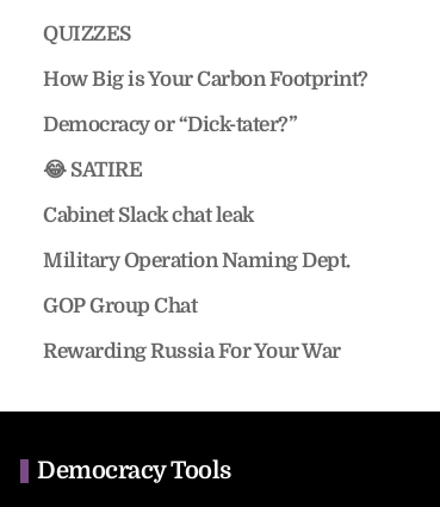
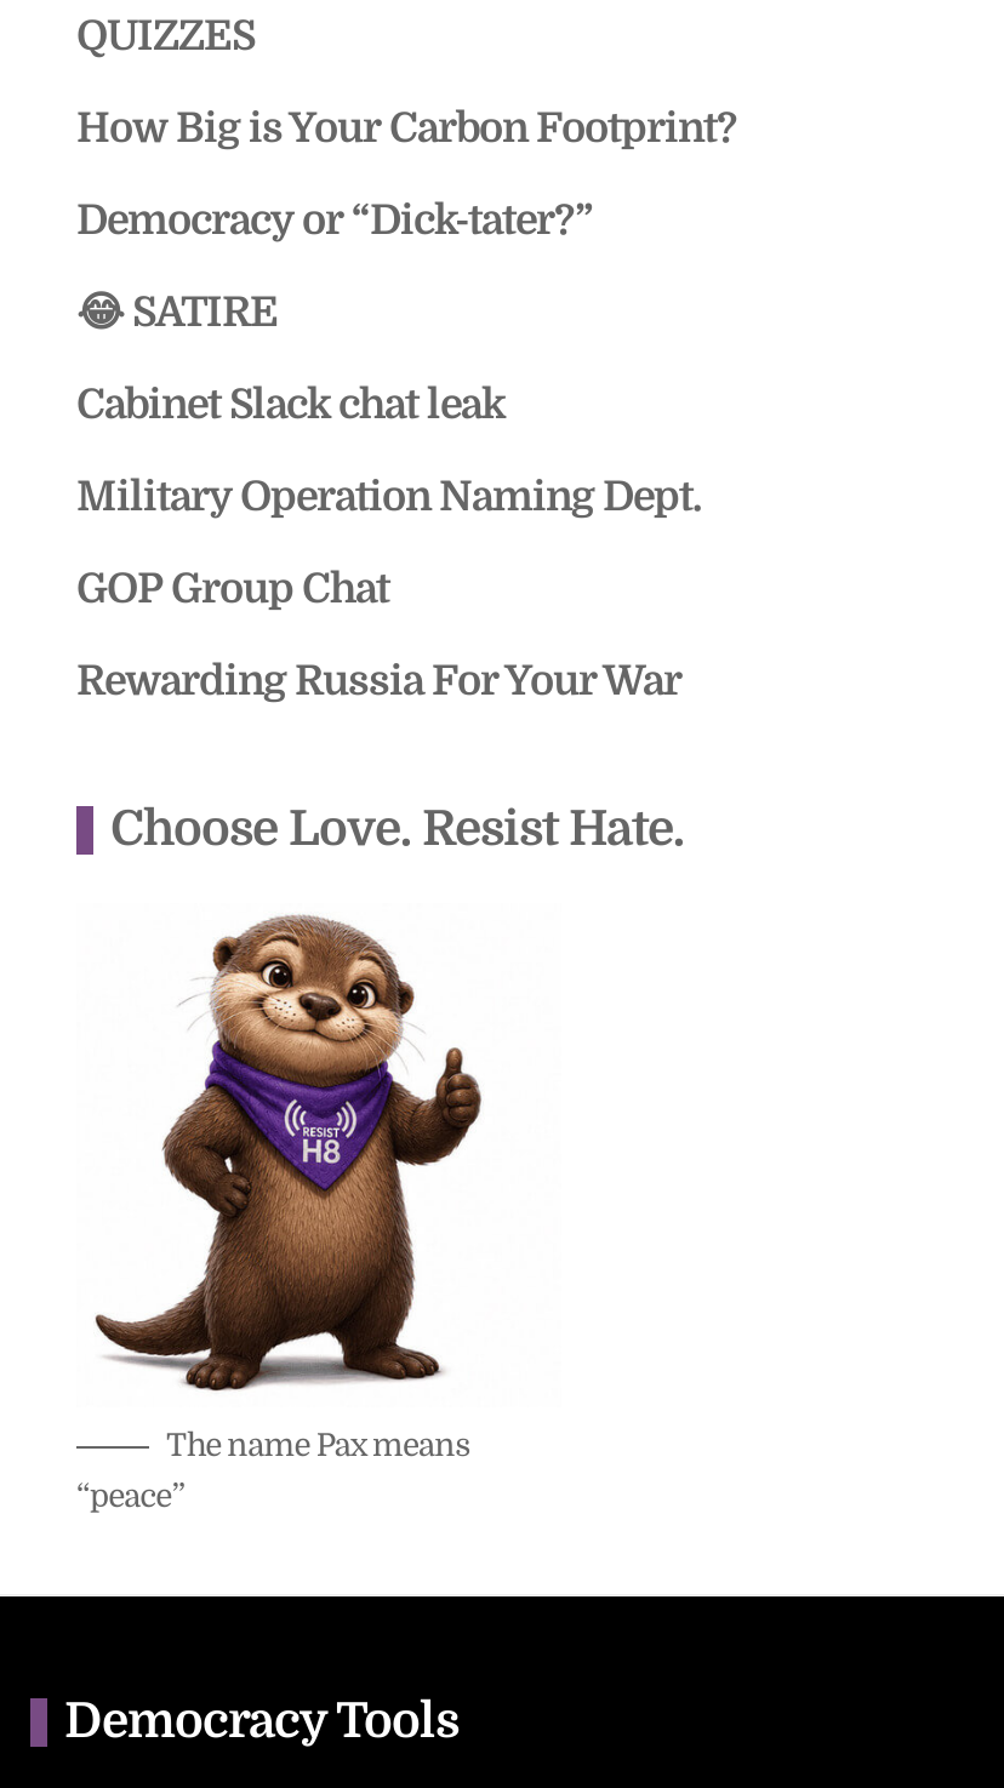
none -> [76,915,484,1513] [image] | The name Pax means | “peace”
none -> [110,801,684,857] Choose Love. Resist Hate.

